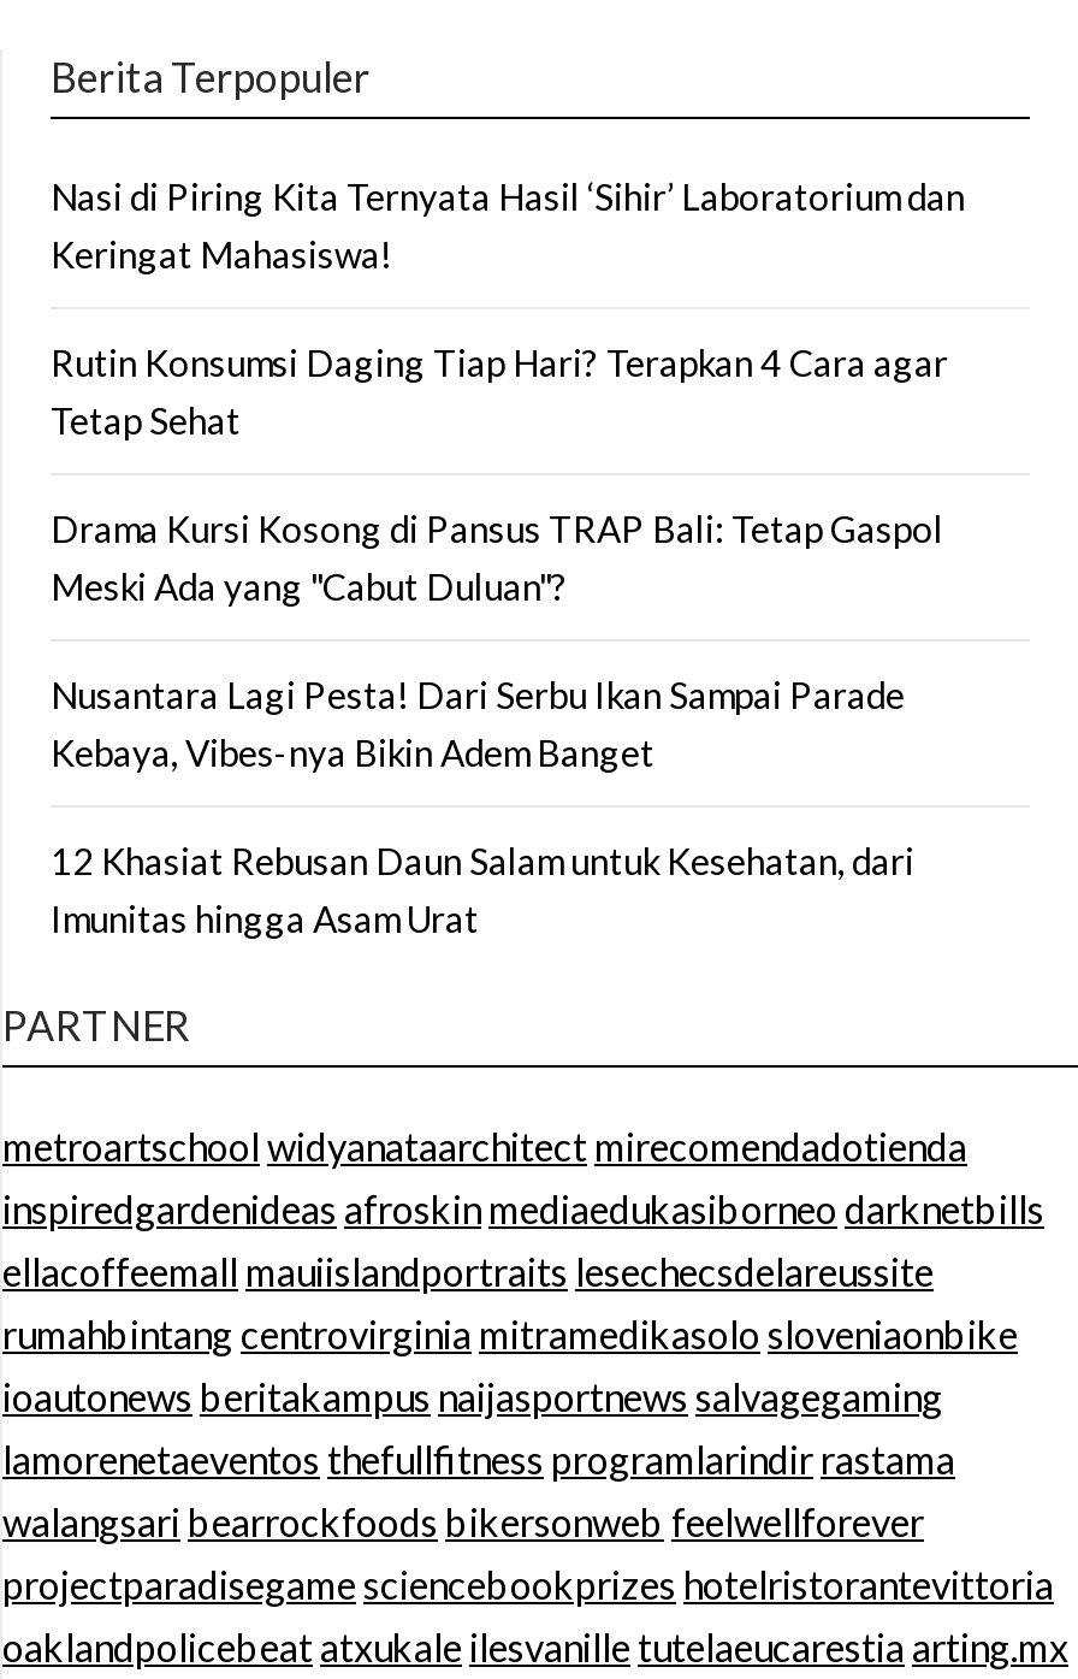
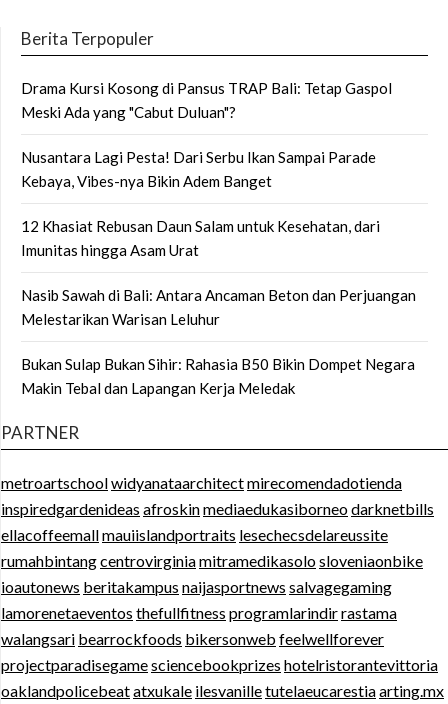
[51,174,965,441] Nasi di Piring Kita Ternyata Hasil ‘Sihir’ Laboratorium dan | Keringat Mahasiswa! | Rutin Konsumsi Daging Tiap Hari? Terapkan 4 Cara agar | Tetap Sehat -> none
moved [51,506,943,940] -> [21,79,392,259]: Drama Kursi Kosong di Pansus TRAP Bali: Tetap Gaspol | Meski Ada yang "Cabut Duluan"? | Nusantara Lagi Pesta! Dari Serbu Ikan Sampai Parade | Kebaya, Vibes-nya Bikin Adem Banget | 12 Khasiat Rebusan Daun Salam untuk Kesehatan, dari | Imunitas hingga Asam Urat
none -> [21,286,416,397] Nasib Sawah di Bali: Antara Ancaman Beton dan Perjuangan | Melestarikan Warisan Leluhur | Bukan Sulap Bukan Sihir: Rahasia B50 Bikin Dompet Negara | Makin Tebal dan Lapangan Kerja Meledak

